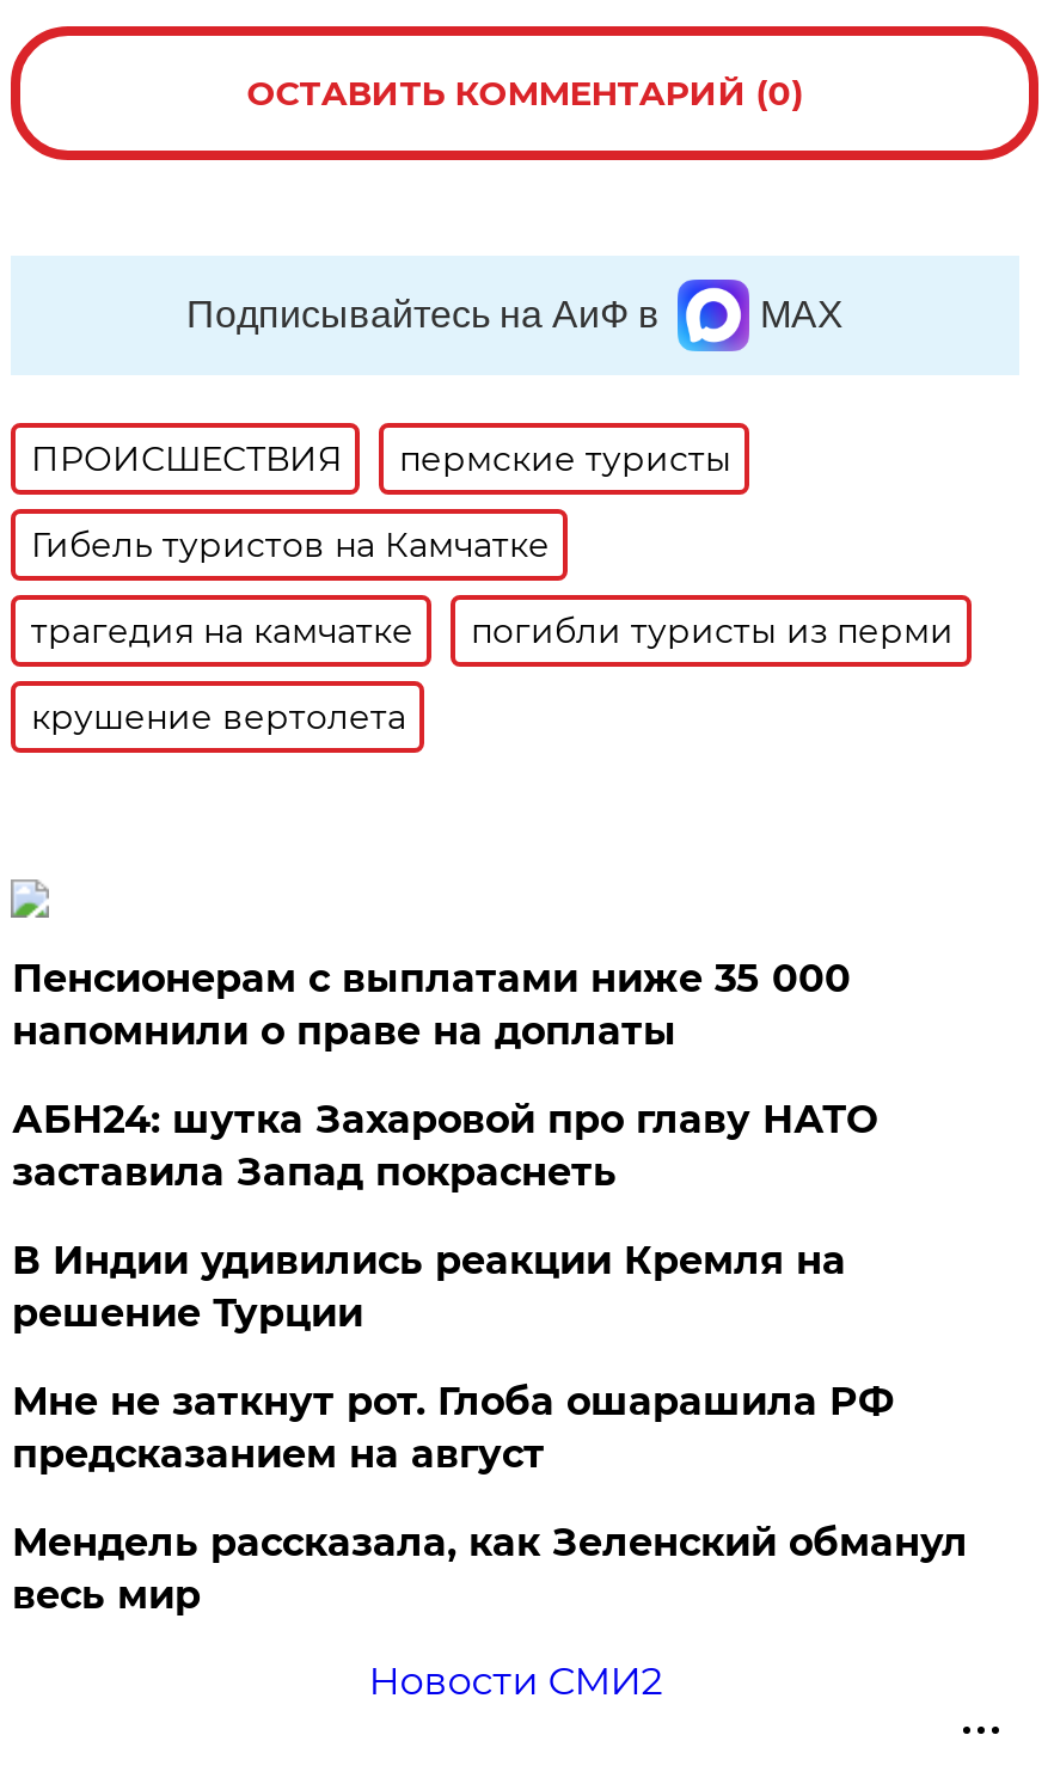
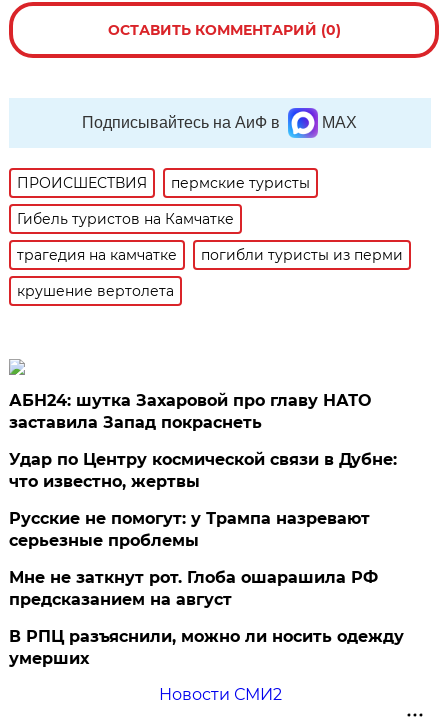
[12,956,851,1054] Пенсионерам с выплатами ниже 35 000 | напомнили о праве на доплаты -> none
moved [12,1097,877,1195] -> [9,391,371,432]: АБН24: шутка Захаровой про главу НАТО | заставила Запад покраснеть
[12,1238,846,1336] В Индии удивились реакции Кремля на | решение Турции -> [9,450,397,550] Удар по Центру космической связи в Дубне: | что известно, жертвы | Русские не помогут: у Трампа назревают | серьезные проблемы
[12,1520,968,1618] Мендель рассказала, как Зеленский обманул | весь мир -> [9,627,404,668] В РПЦ разъяснили, можно ли носить одежду | умерших

